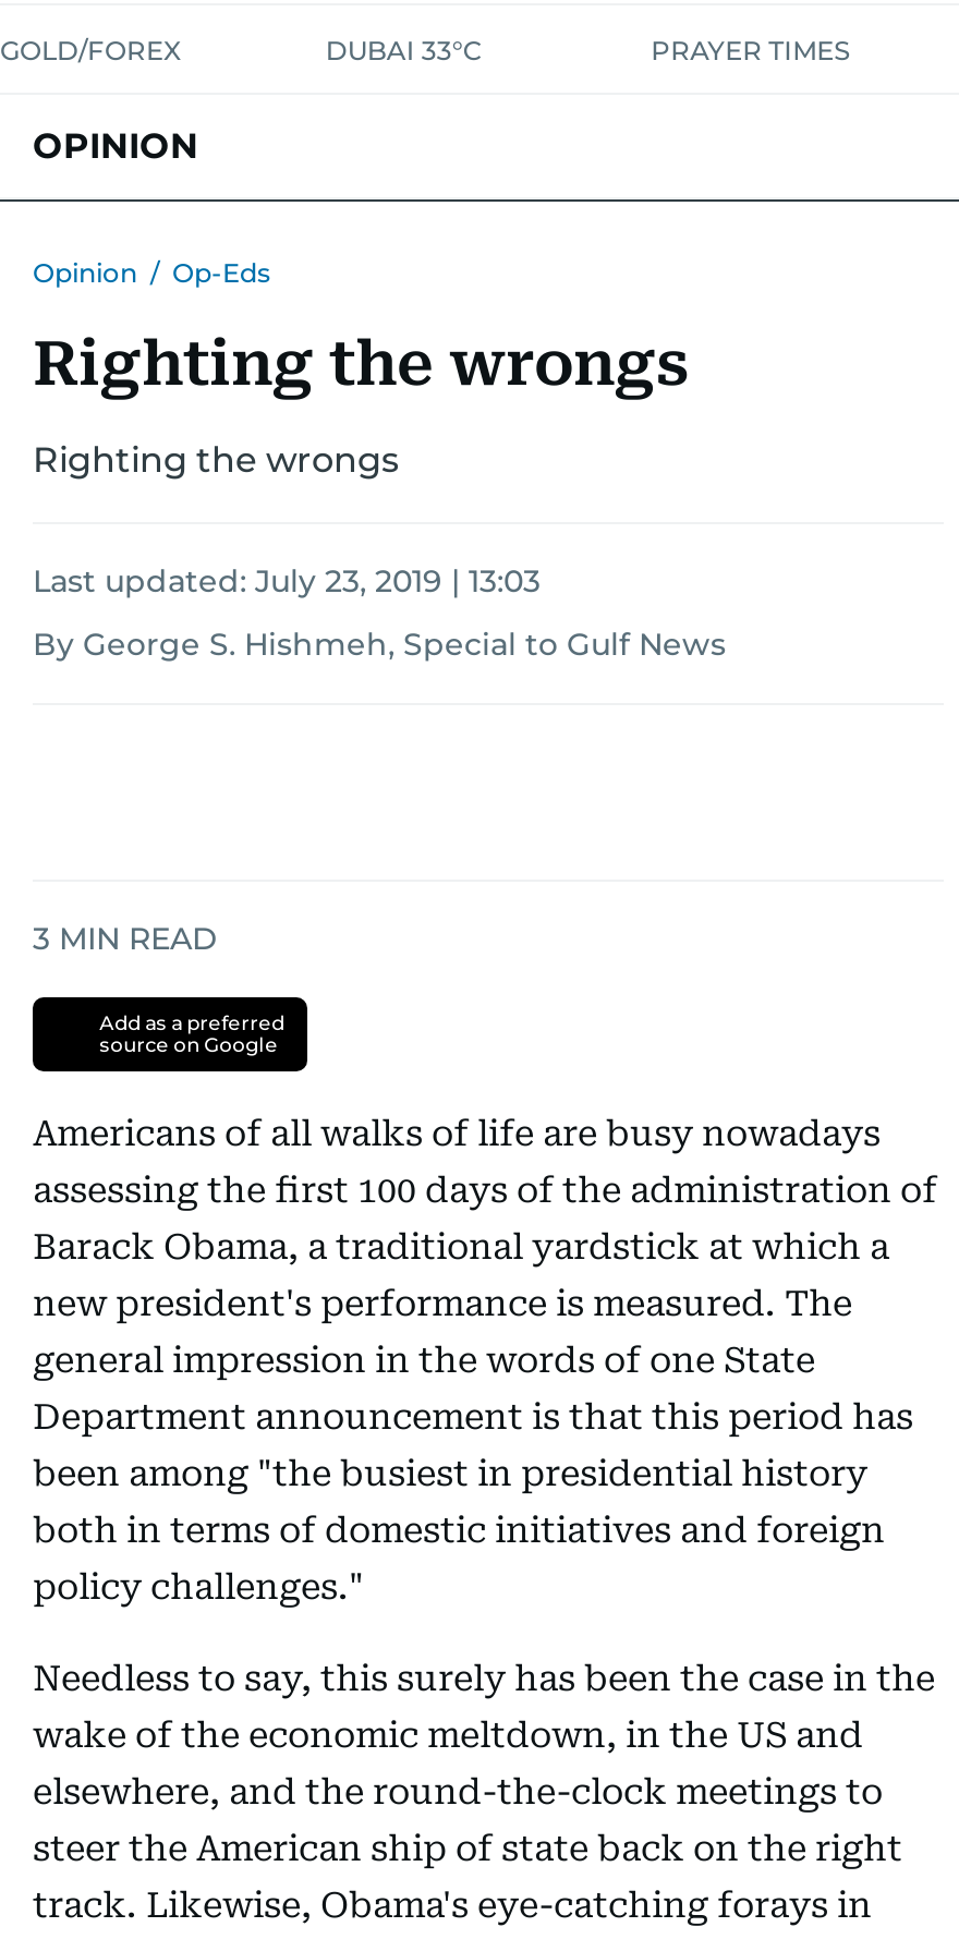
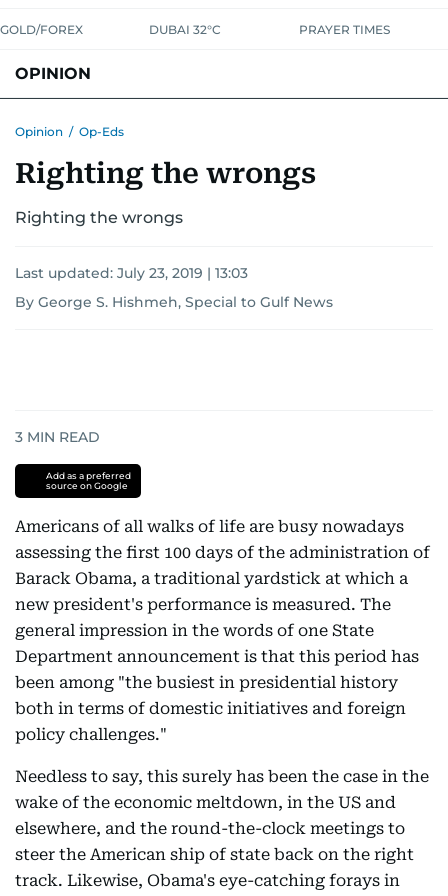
[325,34,482,66] DUBAI 33°C -> [149,22,221,37] DUBAI 32°C

